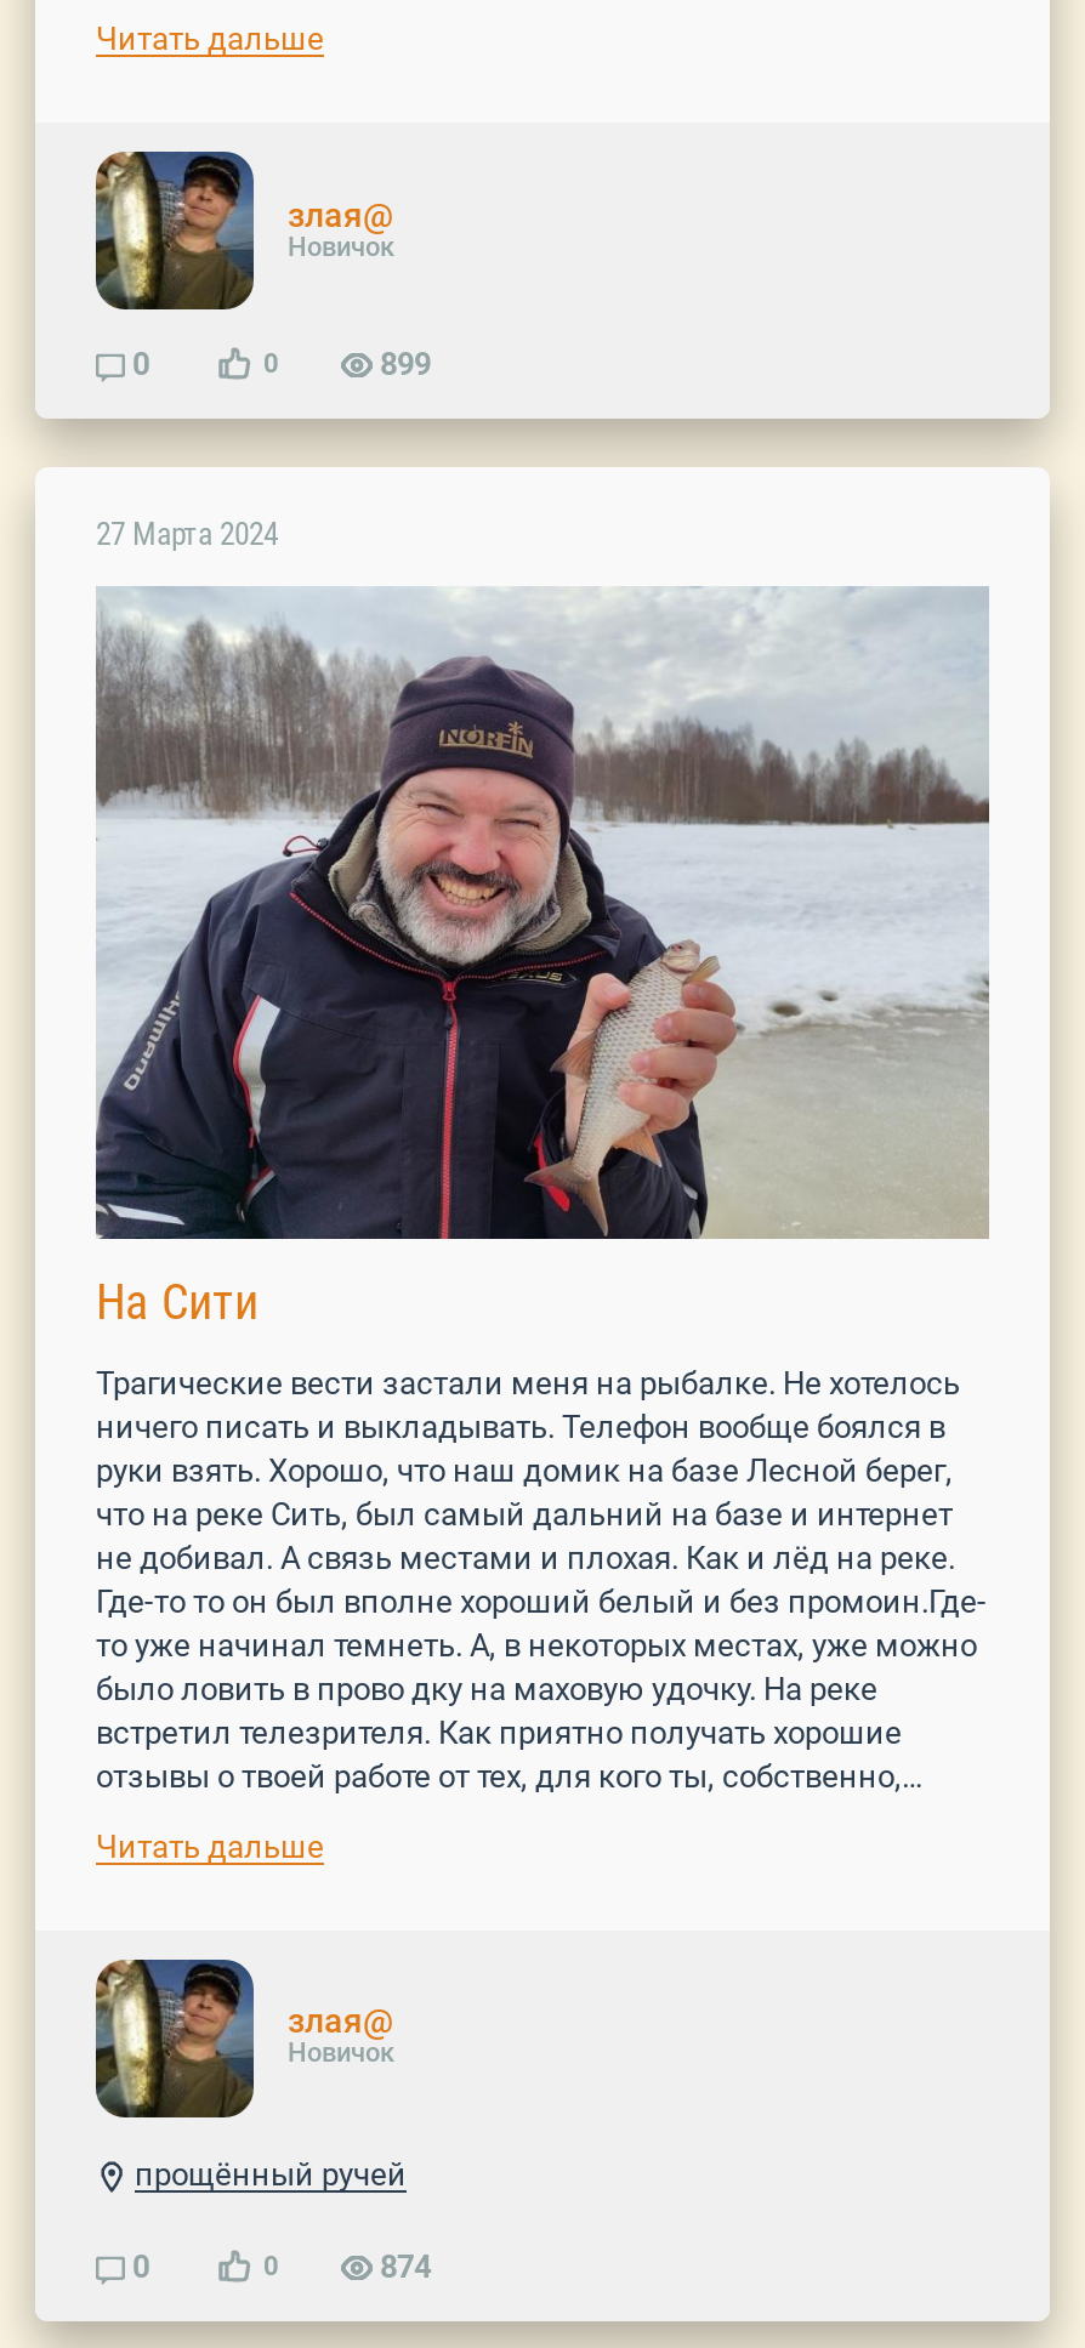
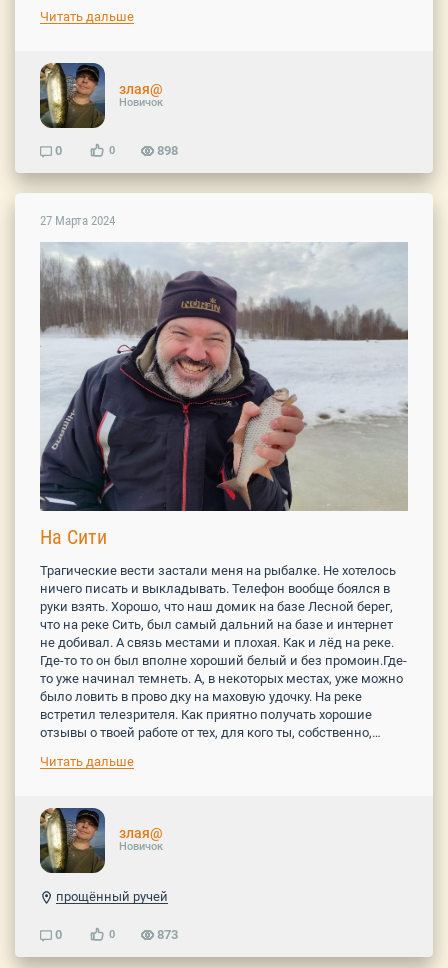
[380,346,431,382] 899 -> [157,143,178,158] 898
[380,2248,431,2285] 874 -> [157,927,178,942] 873

